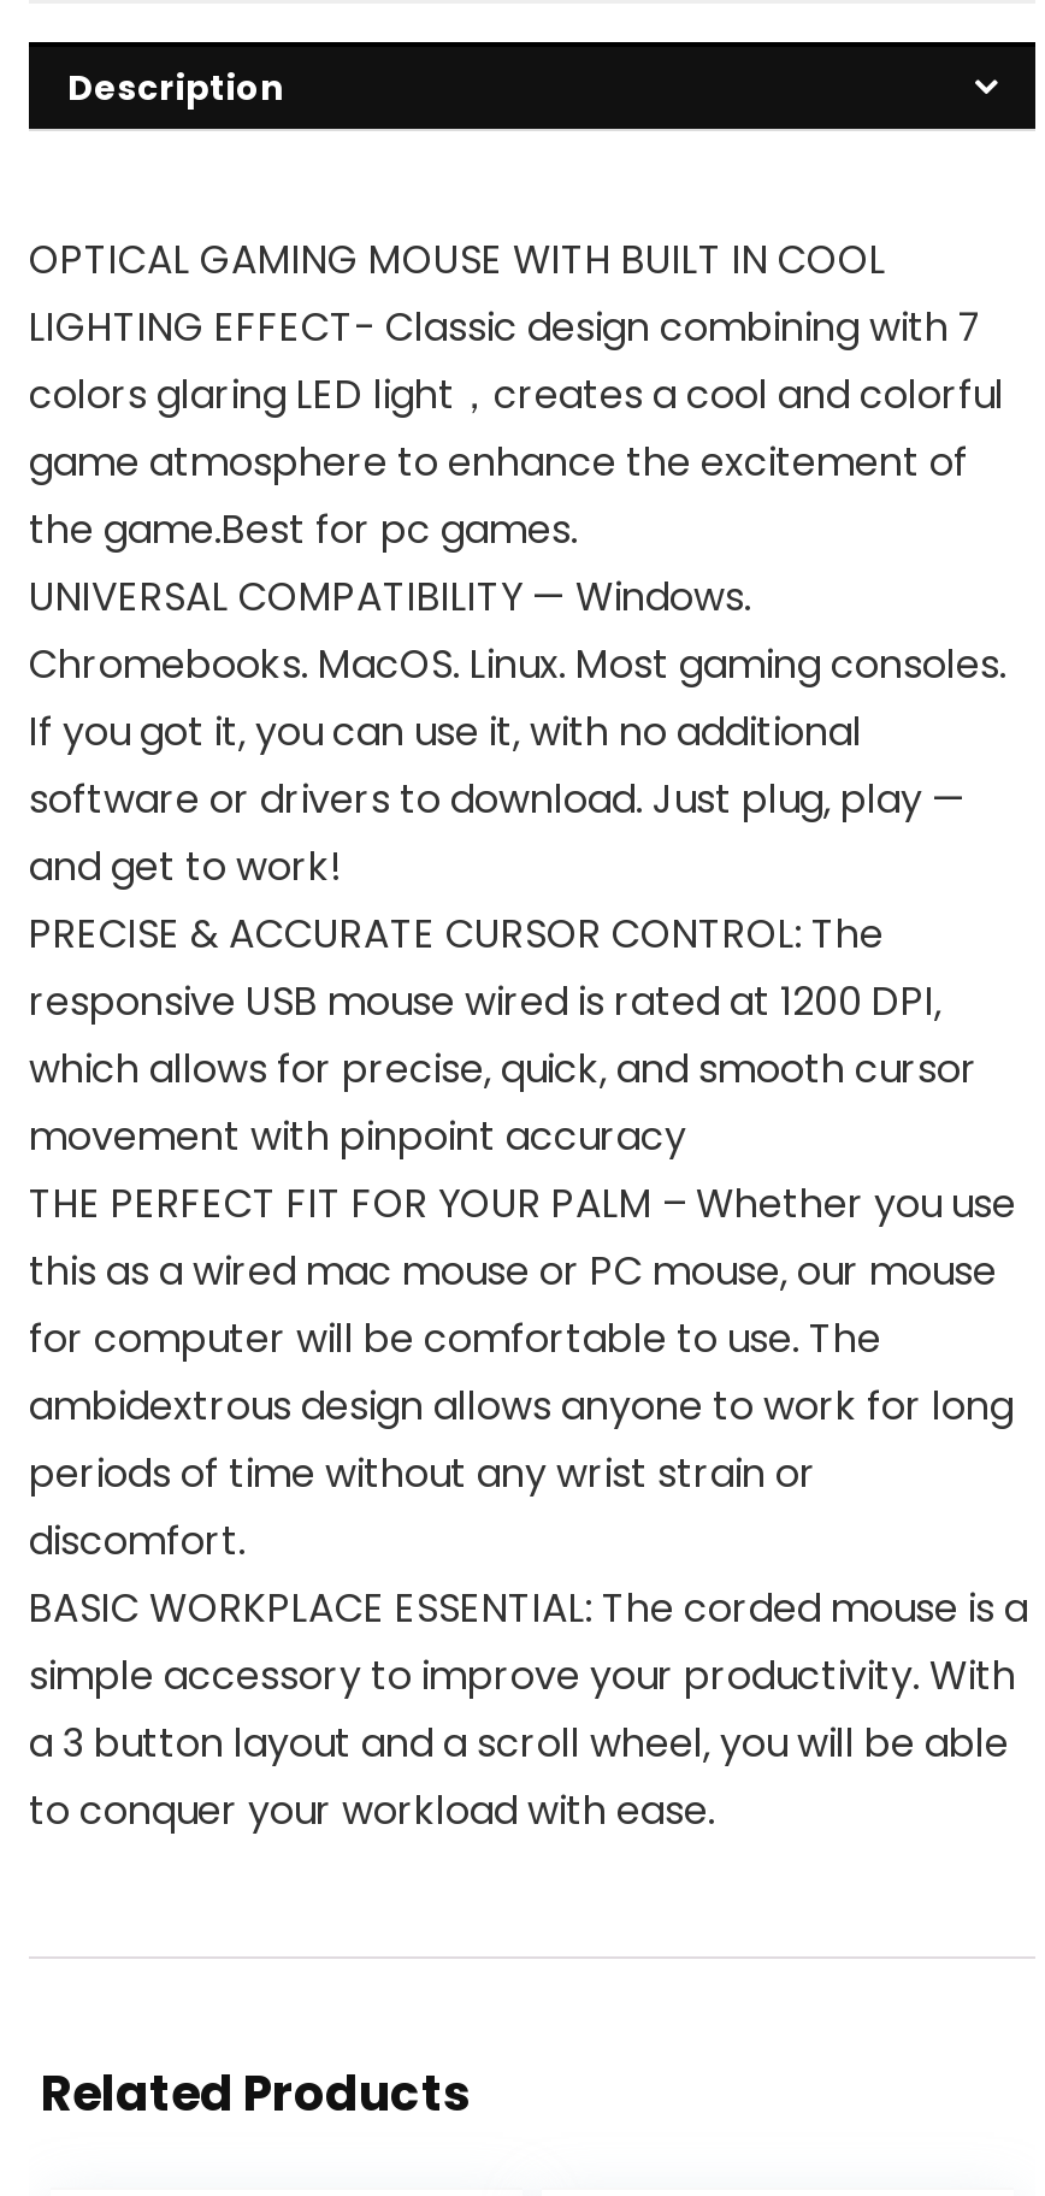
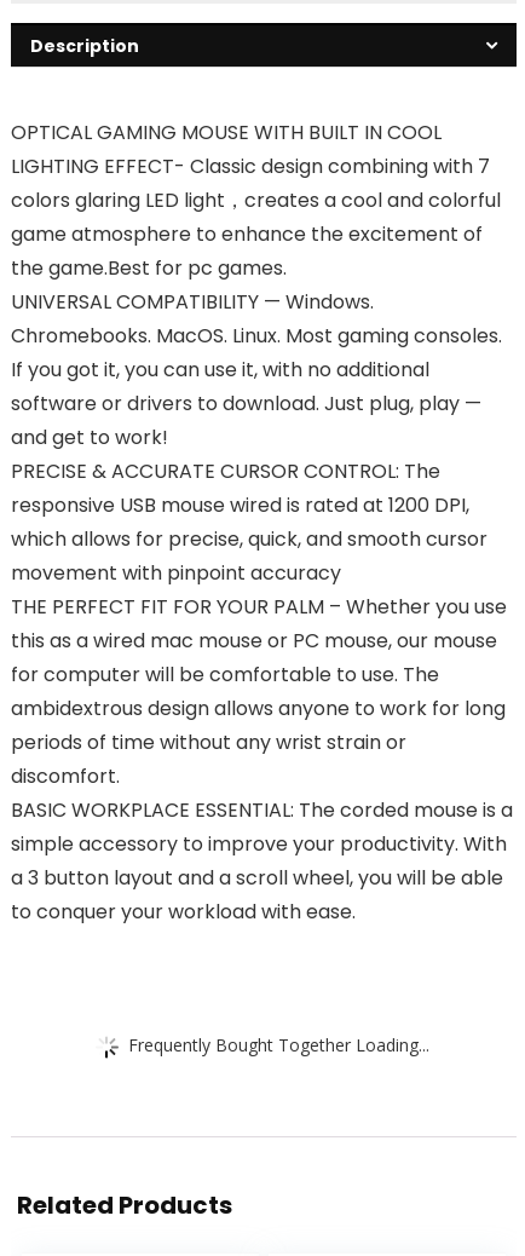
none -> [128,1033,429,1056] Frequently Bought Together Loading...

